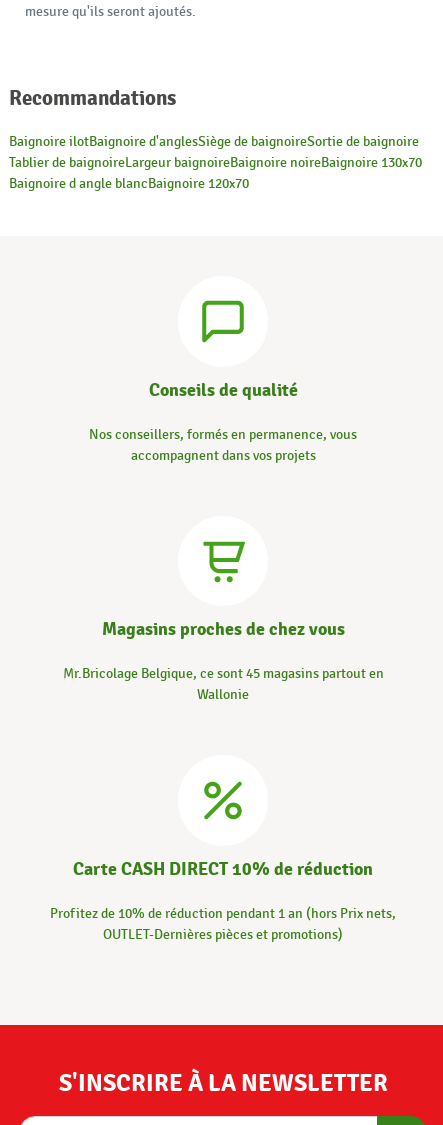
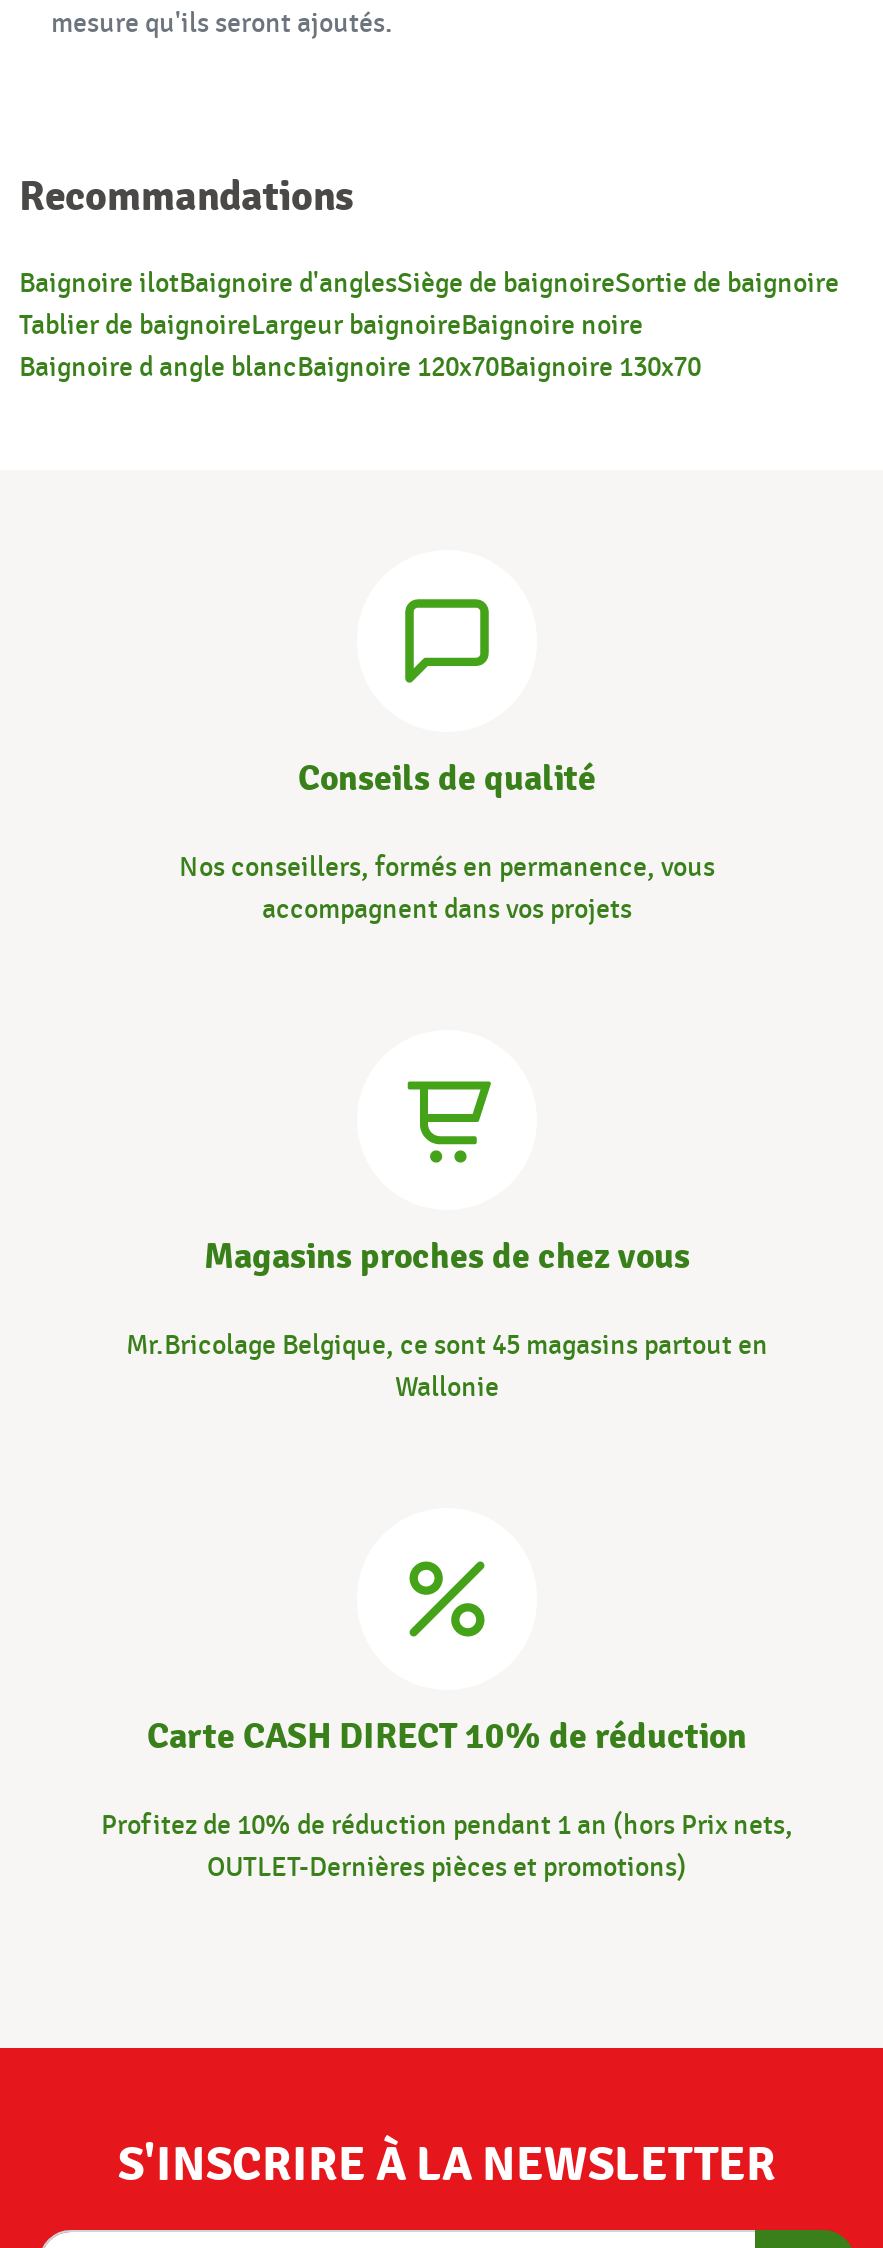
[9,154,422,192] Tablier de baignoireLargeur baignoireBaignoire noireBaignoire 130x70 | Baignoire d angle blancBaignoire 120x70 -> [19,309,701,385] Tablier de baignoireLargeur baignoireBaignoire noire | Baignoire d angle blancBaignoire 120x70Baignoire 130x70

